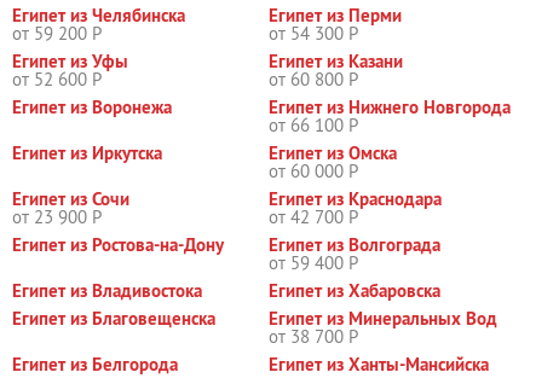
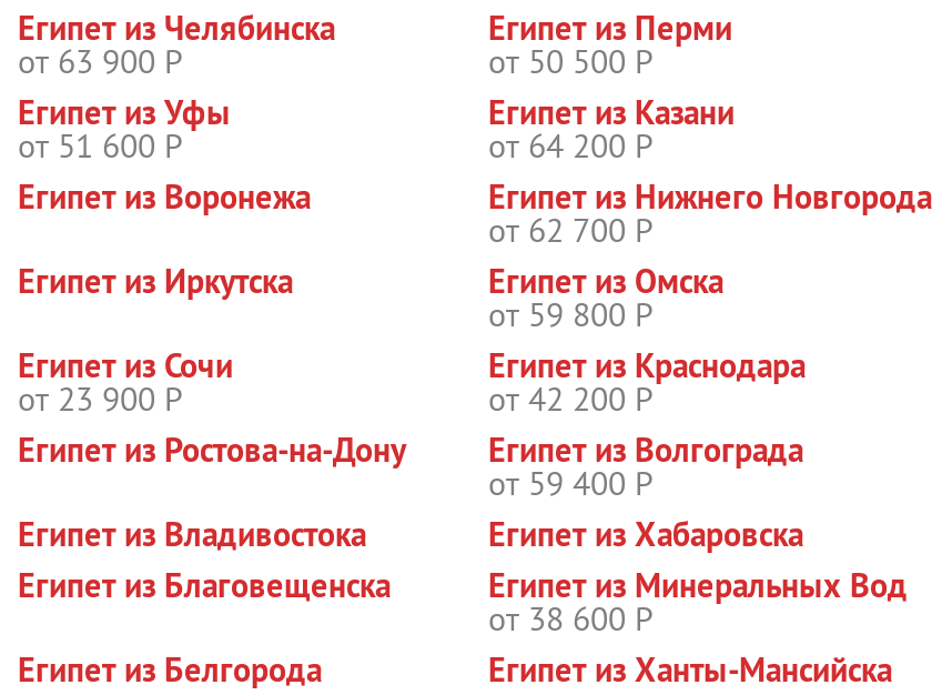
[12,22,102,45] от 59 200 Р -> [18,40,182,82] от 63 900 Р
[269,22,358,45] от 54 300 Р -> [488,40,652,82] от 50 500 Р
[12,68,102,91] от 52 600 Р -> [18,124,182,167] от 51 600 Р
[269,68,358,91] от 60 800 Р -> [488,124,652,167] от 64 200 Р
[269,114,358,136] от 66 100 Р -> [488,209,652,251] от 62 700 Р
[269,159,358,182] от 60 000 Р -> [488,293,652,335] от 59 800 Р
[269,205,358,228] от 42 700 Р -> [488,377,652,420] от 42 200 Р
[269,325,358,348] от 38 700 Р -> [488,597,652,639] от 38 600 Р

